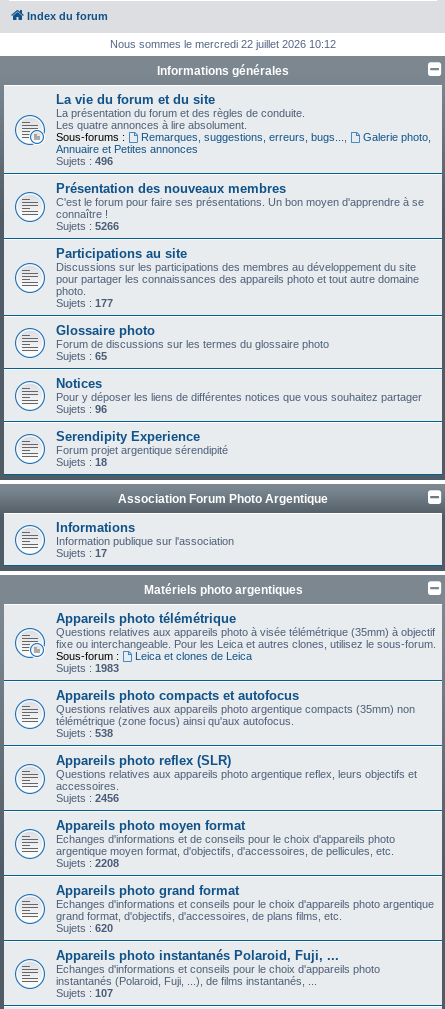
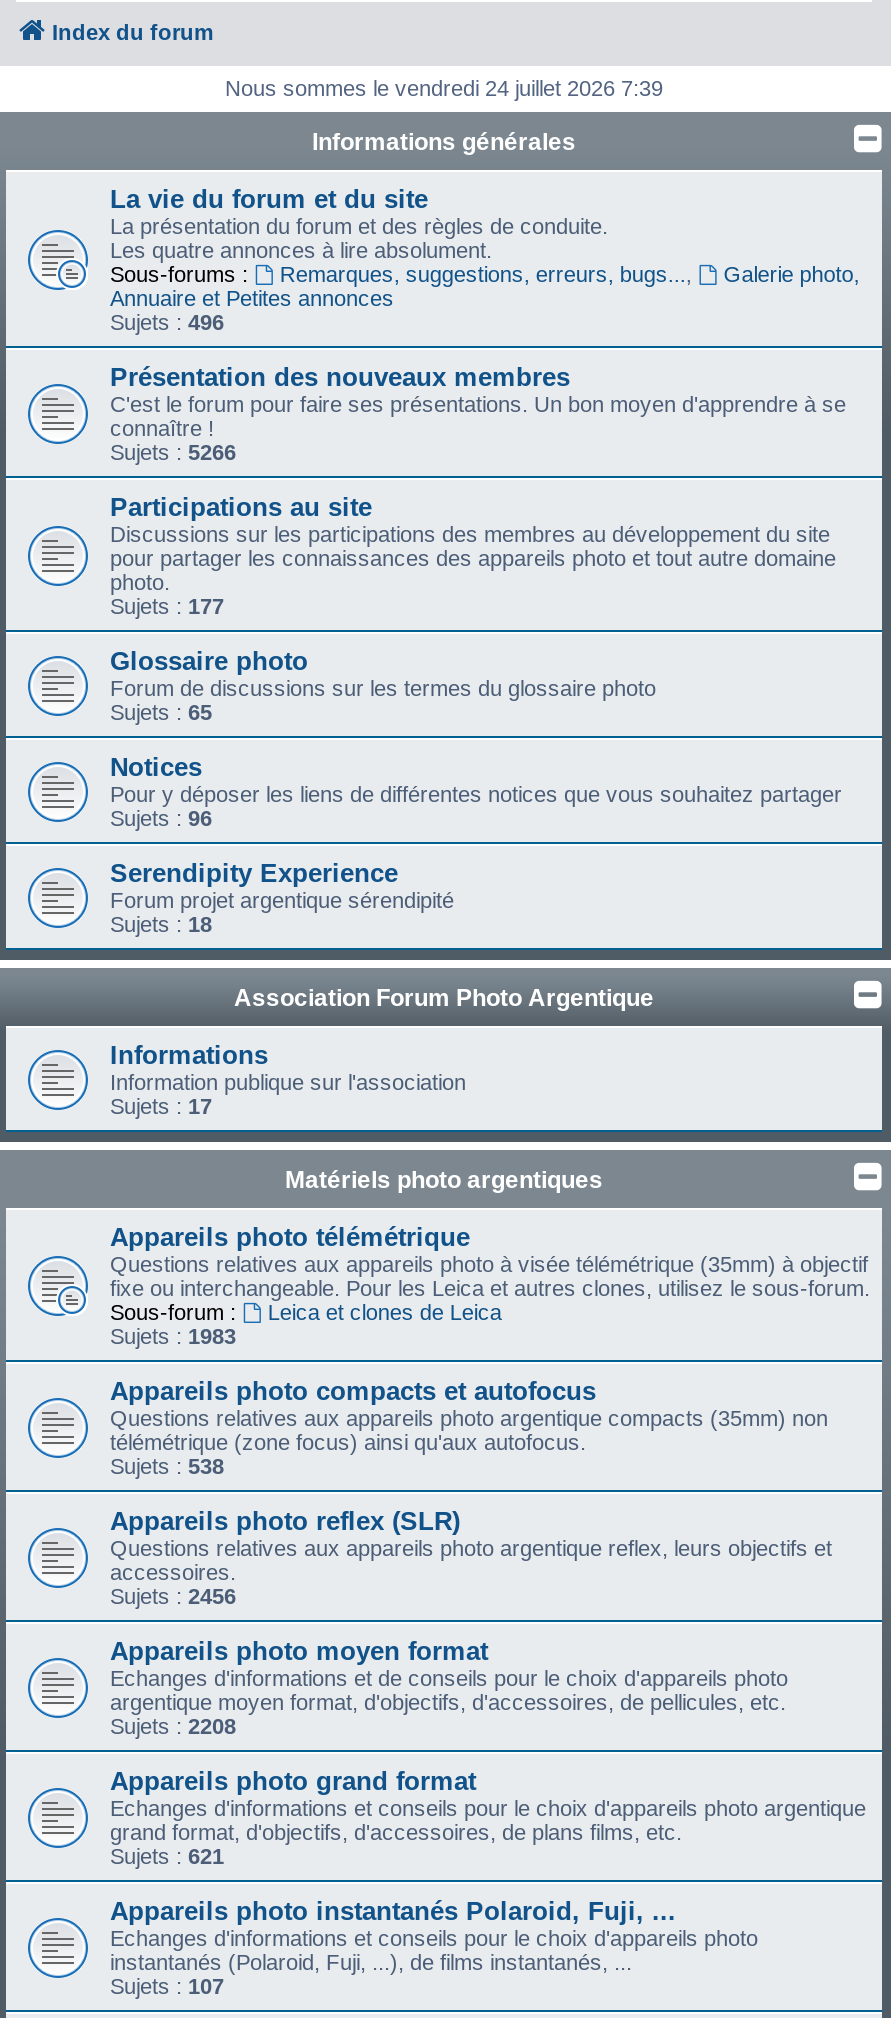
[110,38,336,50] Nous sommes le mercredi 22 juillet 2026 10:12 -> [225,76,663,100] Nous sommes le vendredi 24 juillet 2026 7:39
[56,922,113,934] Sujets : 620 -> [110,1844,224,1868] Sujets : 621

